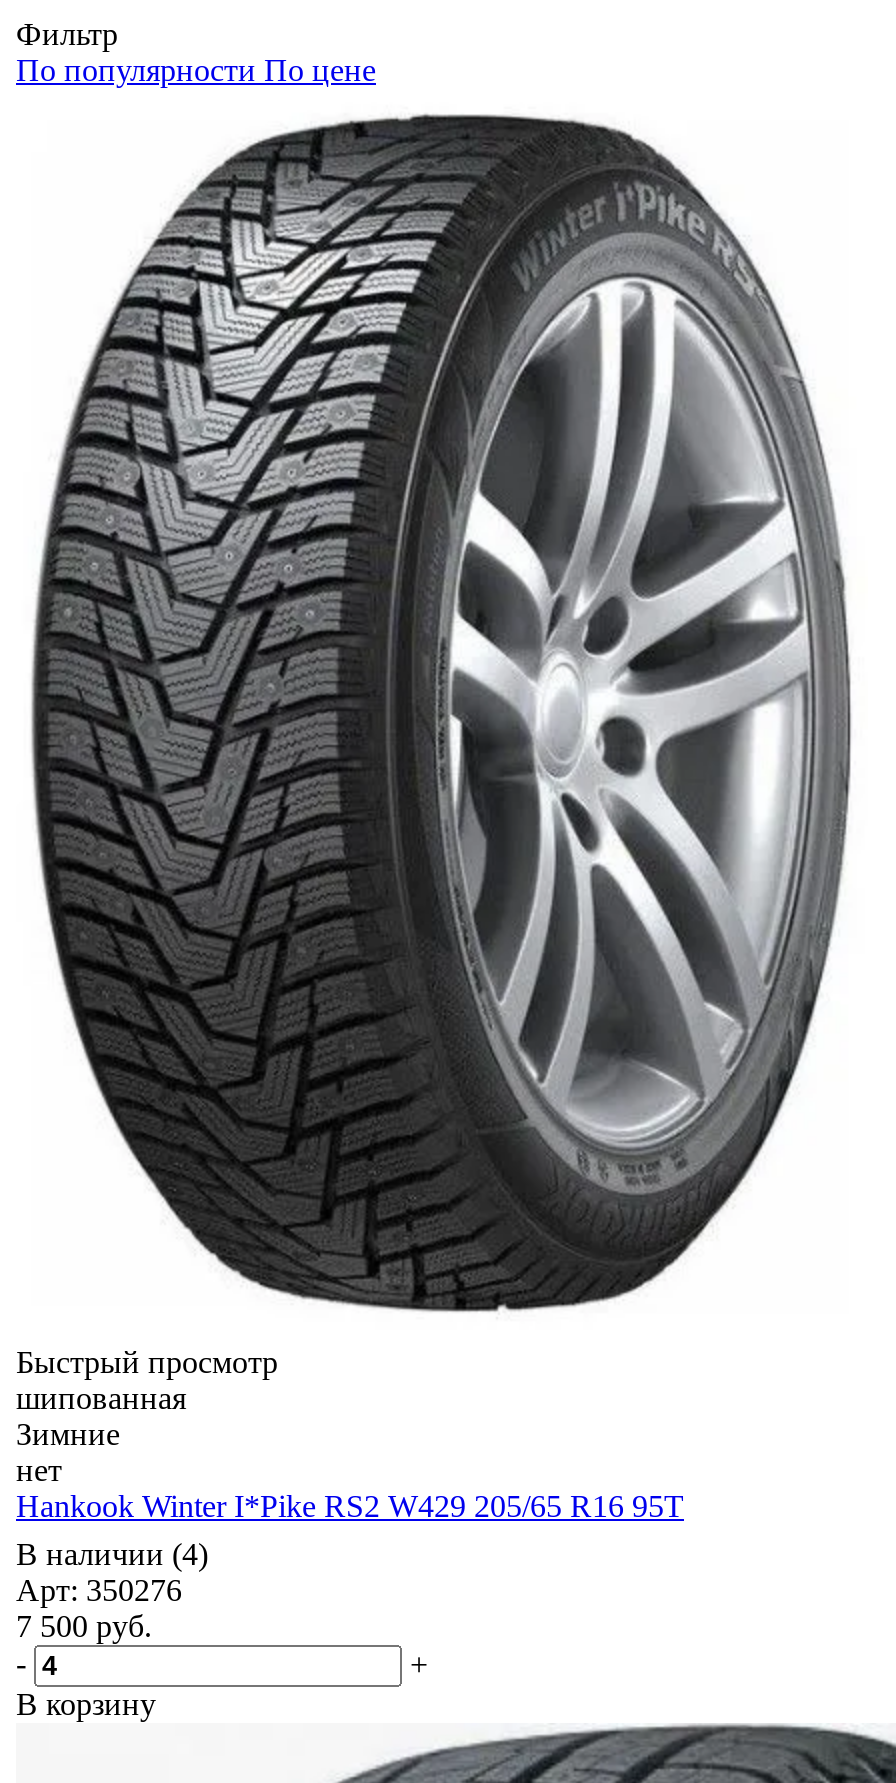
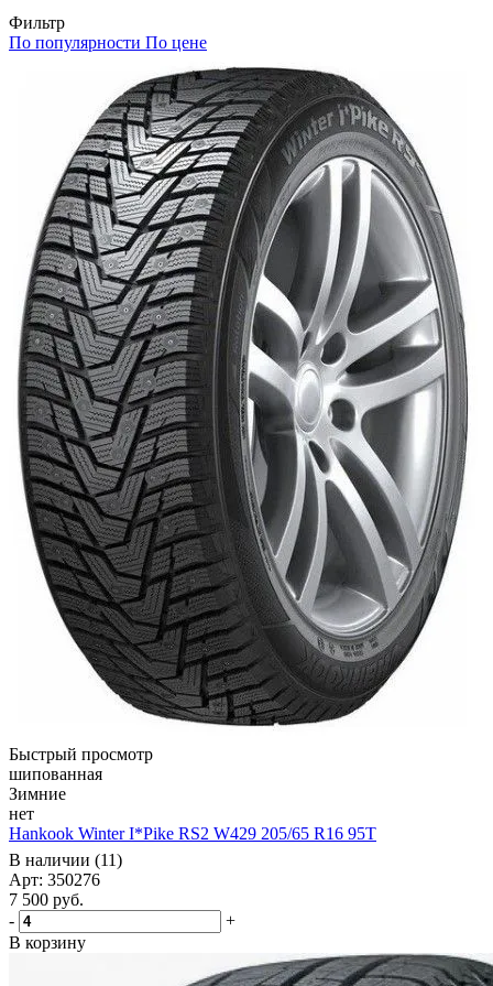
[16,1537,208,1571] В наличии (4) -> [9,850,122,869] В наличии (11)

